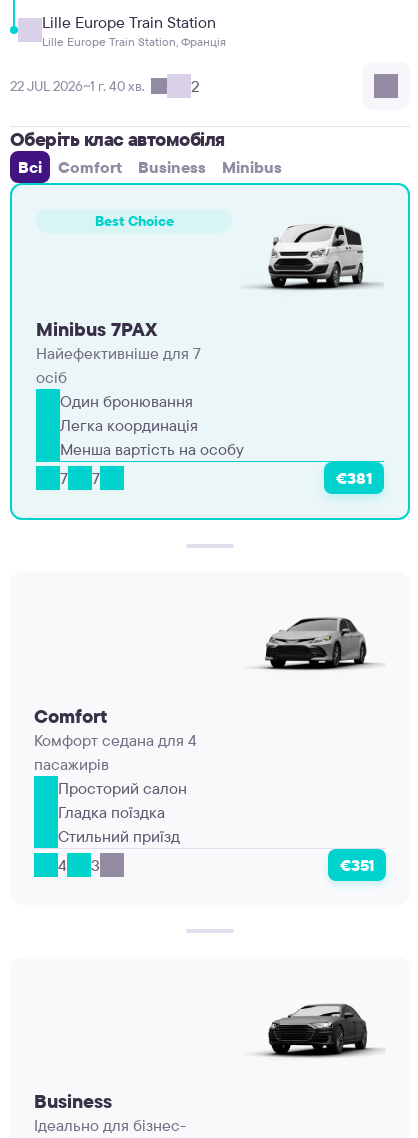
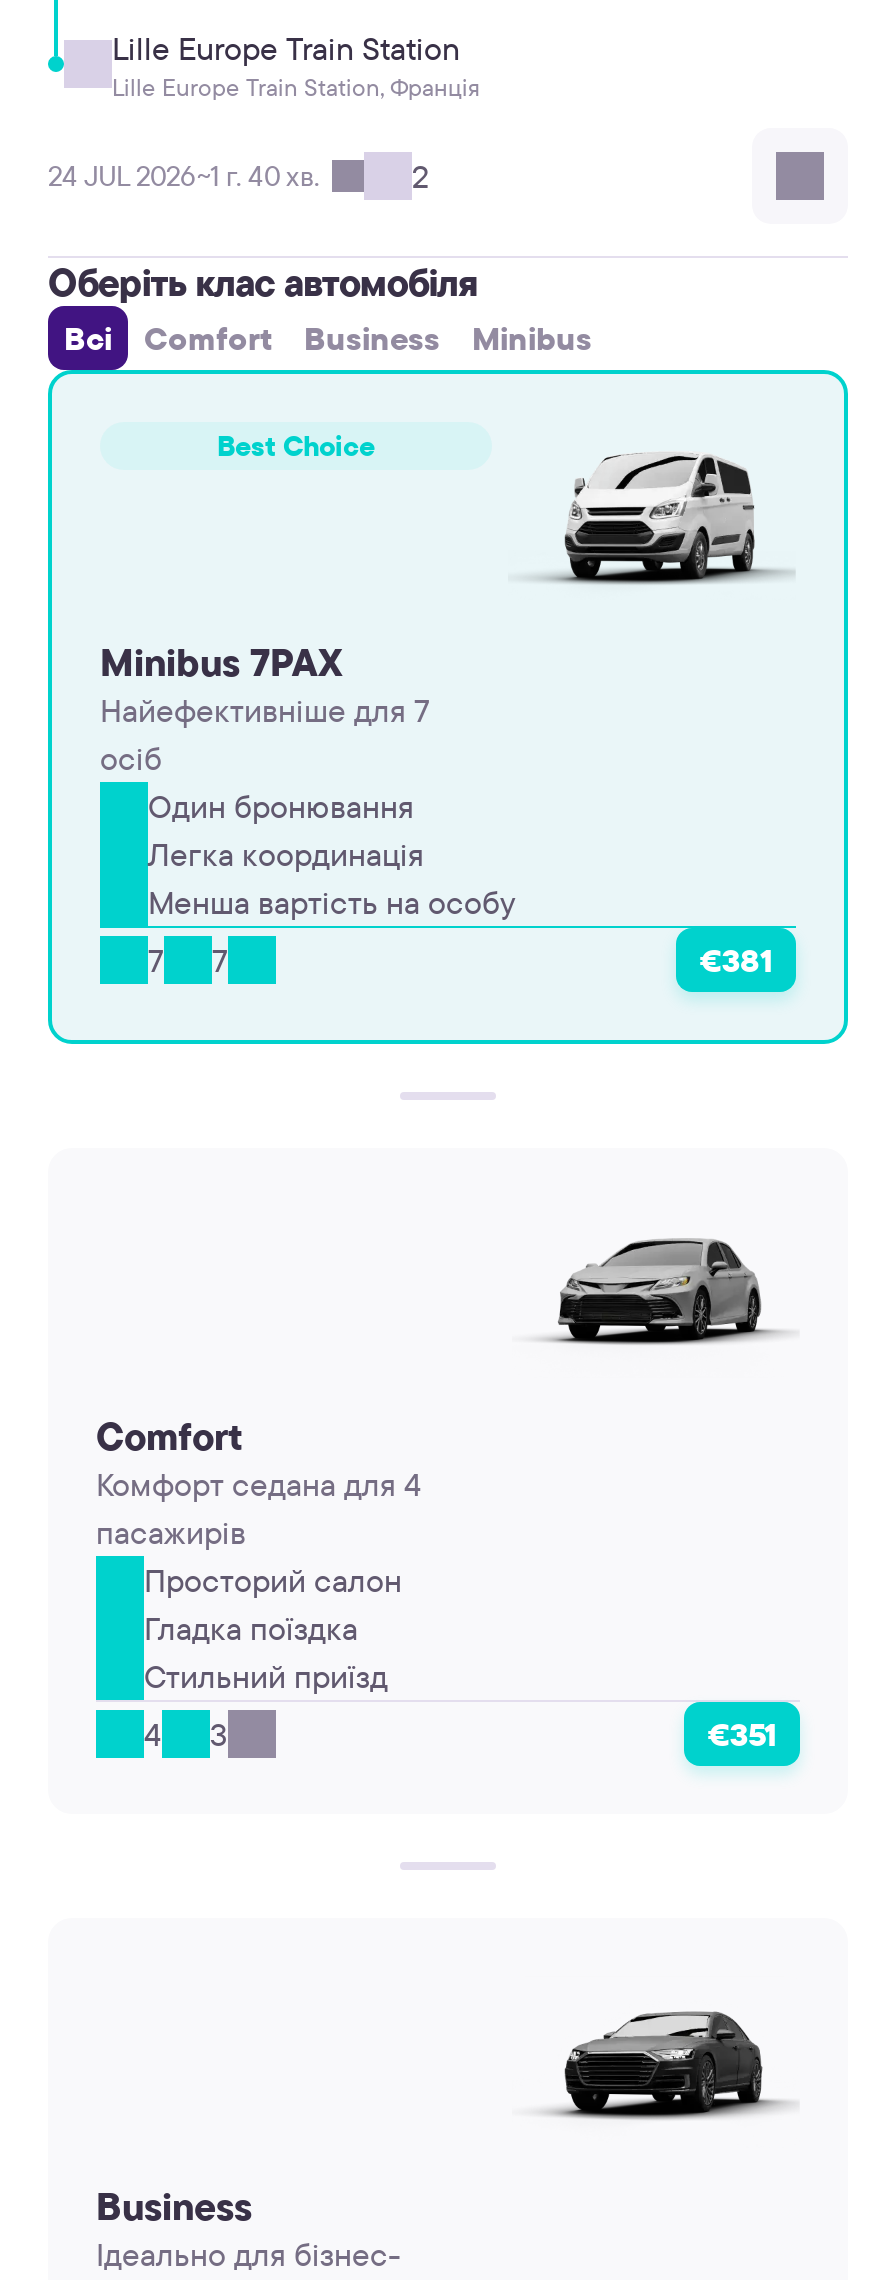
[10,77,151,95] 22 JUL 2026~1 г. 40 хв. -> [48,158,332,194] 24 JUL 2026~1 г. 40 хв.

